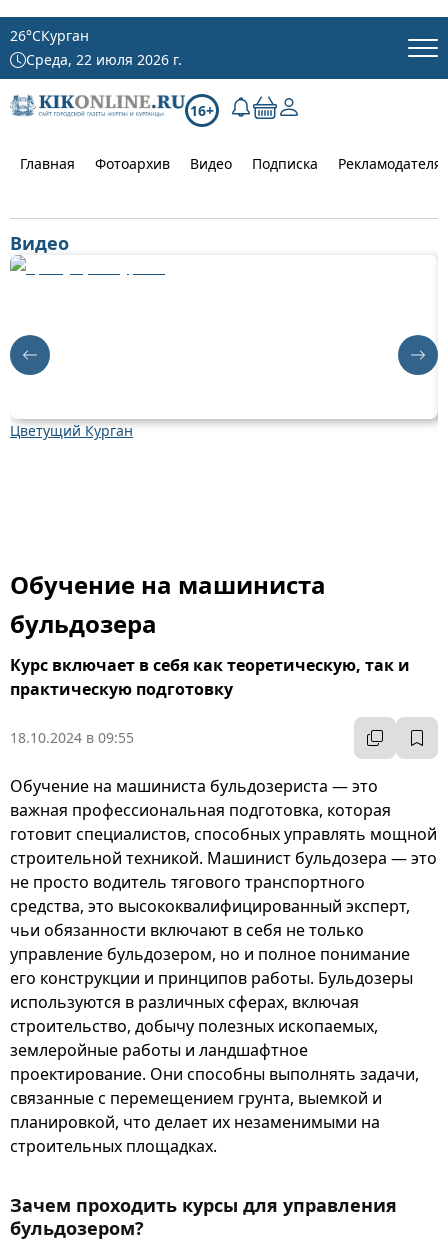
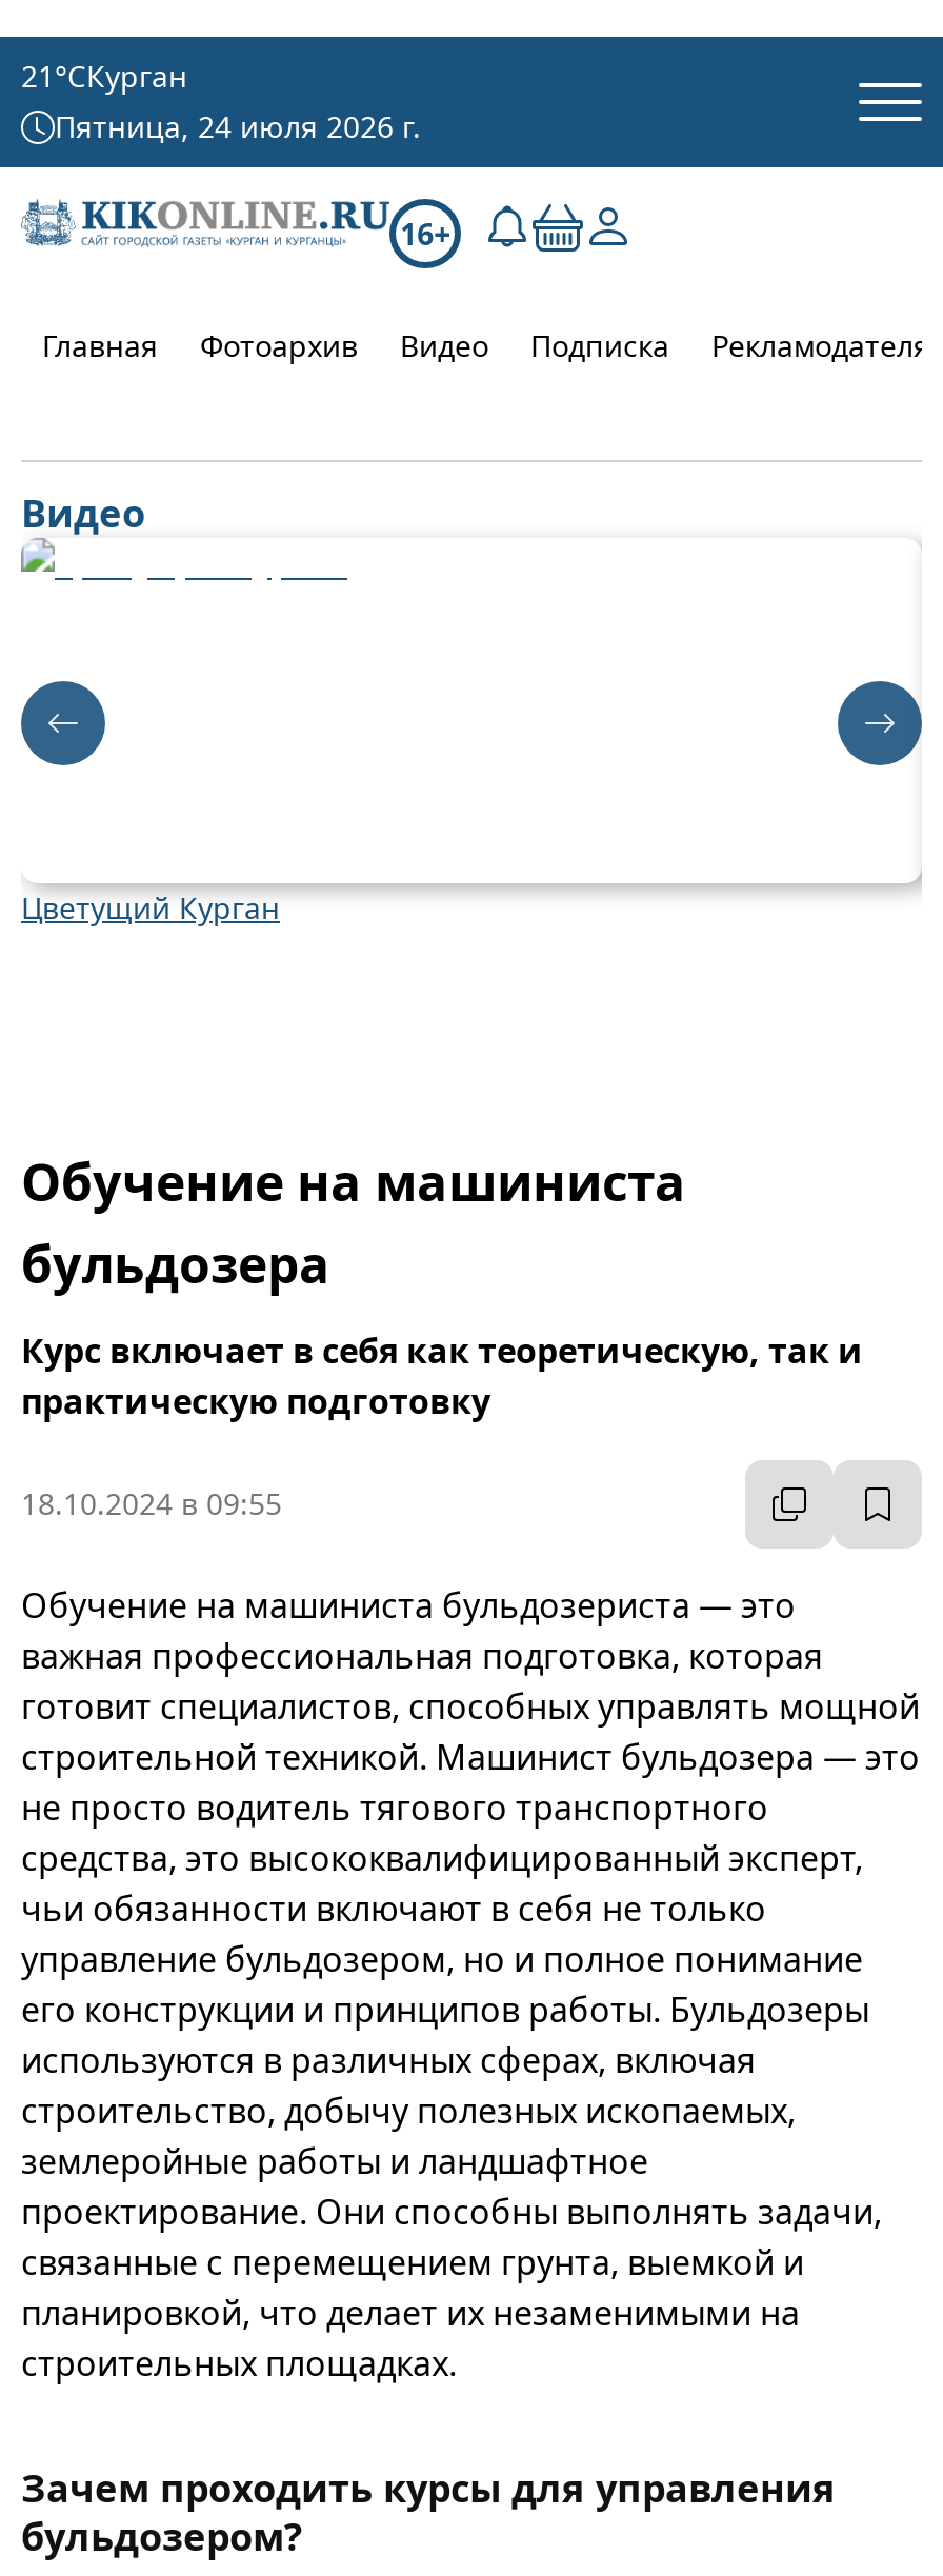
[10,26,89,45] 26 °CКурган -> [21,56,187,96] 21 °CКурган
[26,50,182,69] Среда, 22 июля 2026 г. -> [55,106,421,146] Пятница, 24 июля 2026 г.
[9,323,51,376] [image] -> [19,679,107,791] [image]
[397,323,439,376] [image] -> [836,679,924,791] [image]

